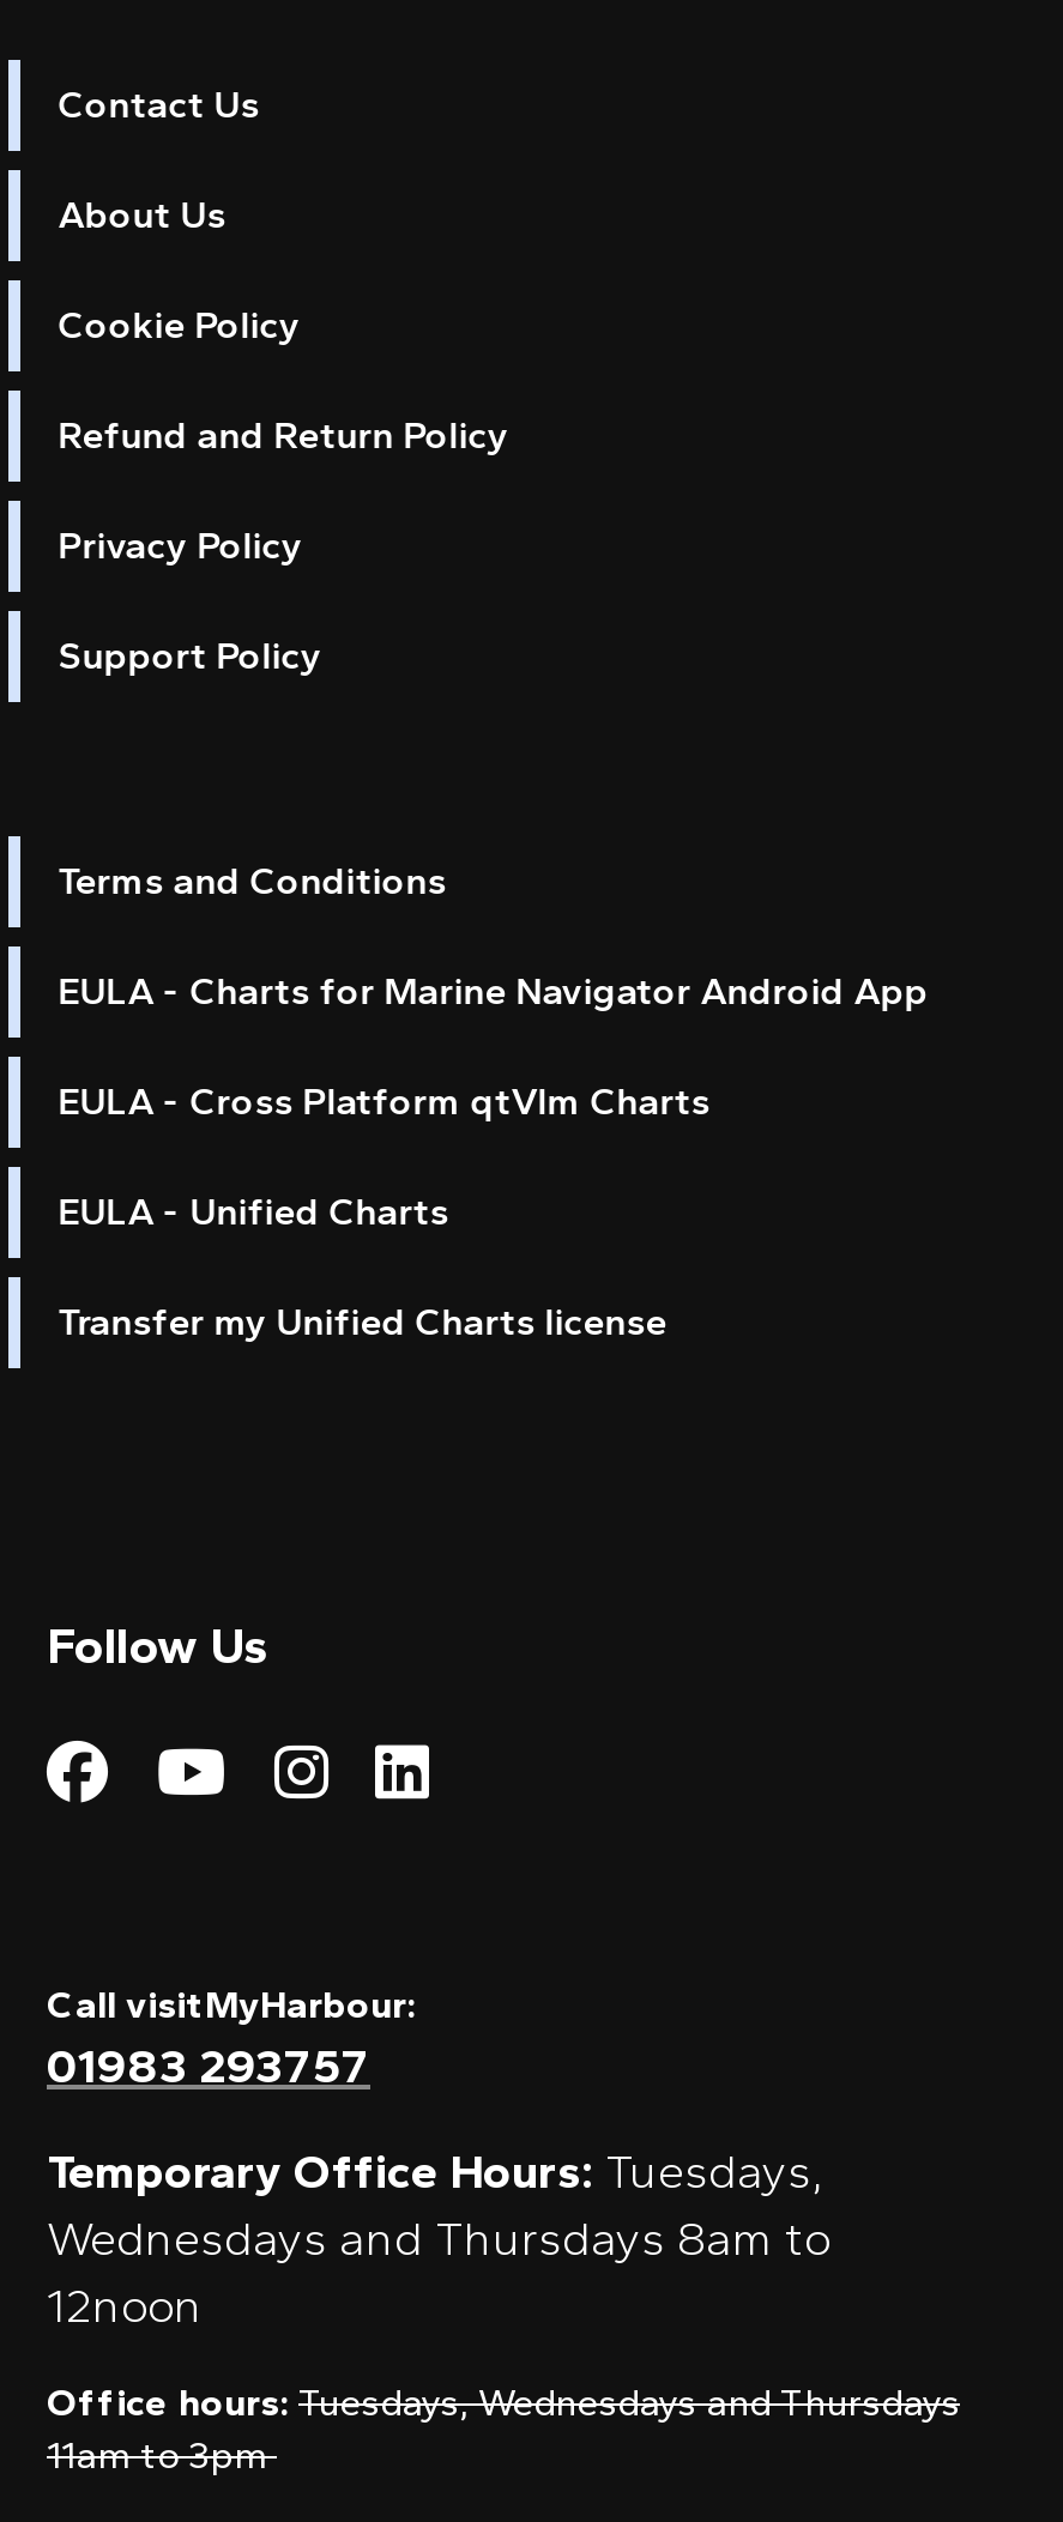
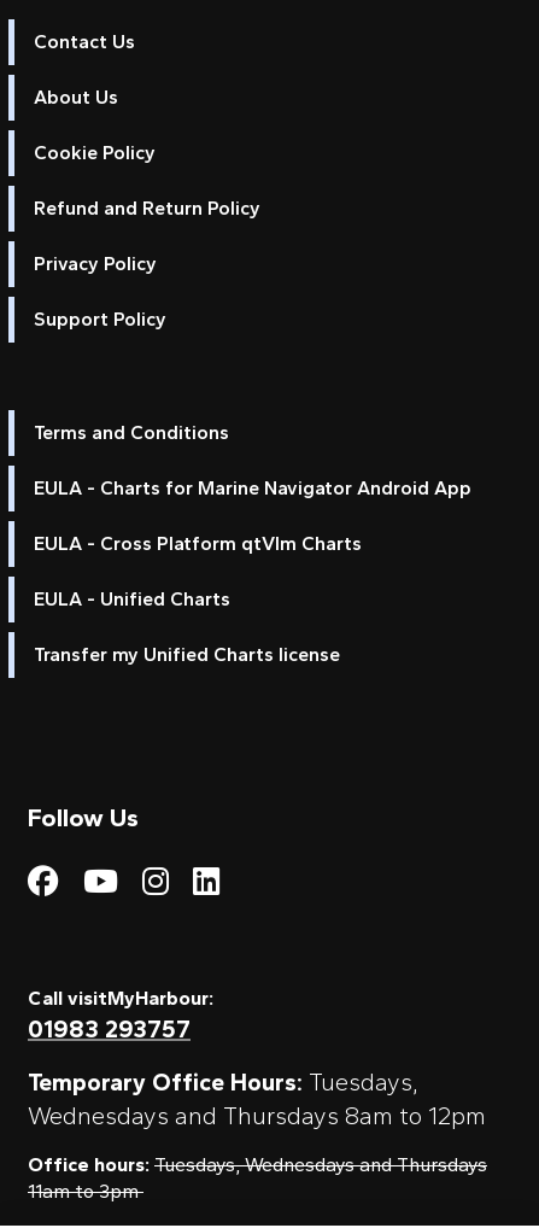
[47,2209,831,2333] Wednesdays and Thursdays 8am to | 12noon -> [28,1101,492,1130] Wednesdays and Thursdays 8am to 12pm

